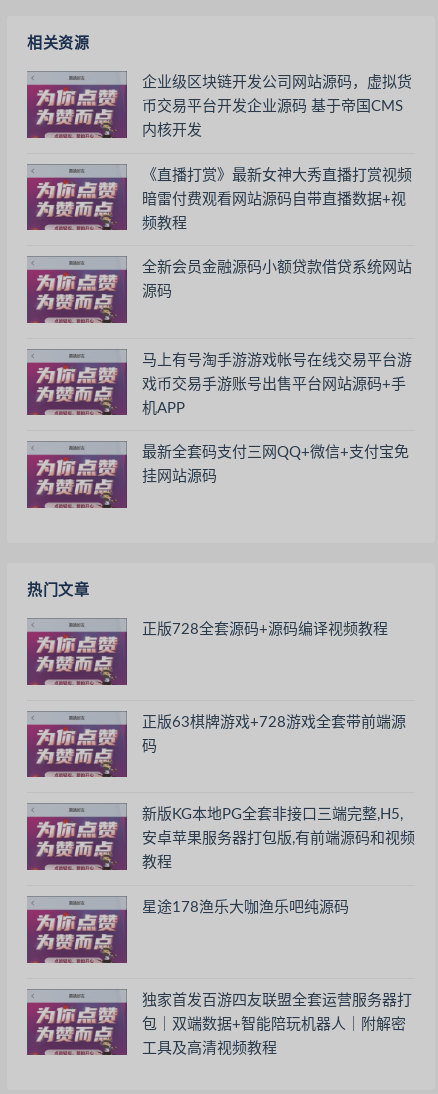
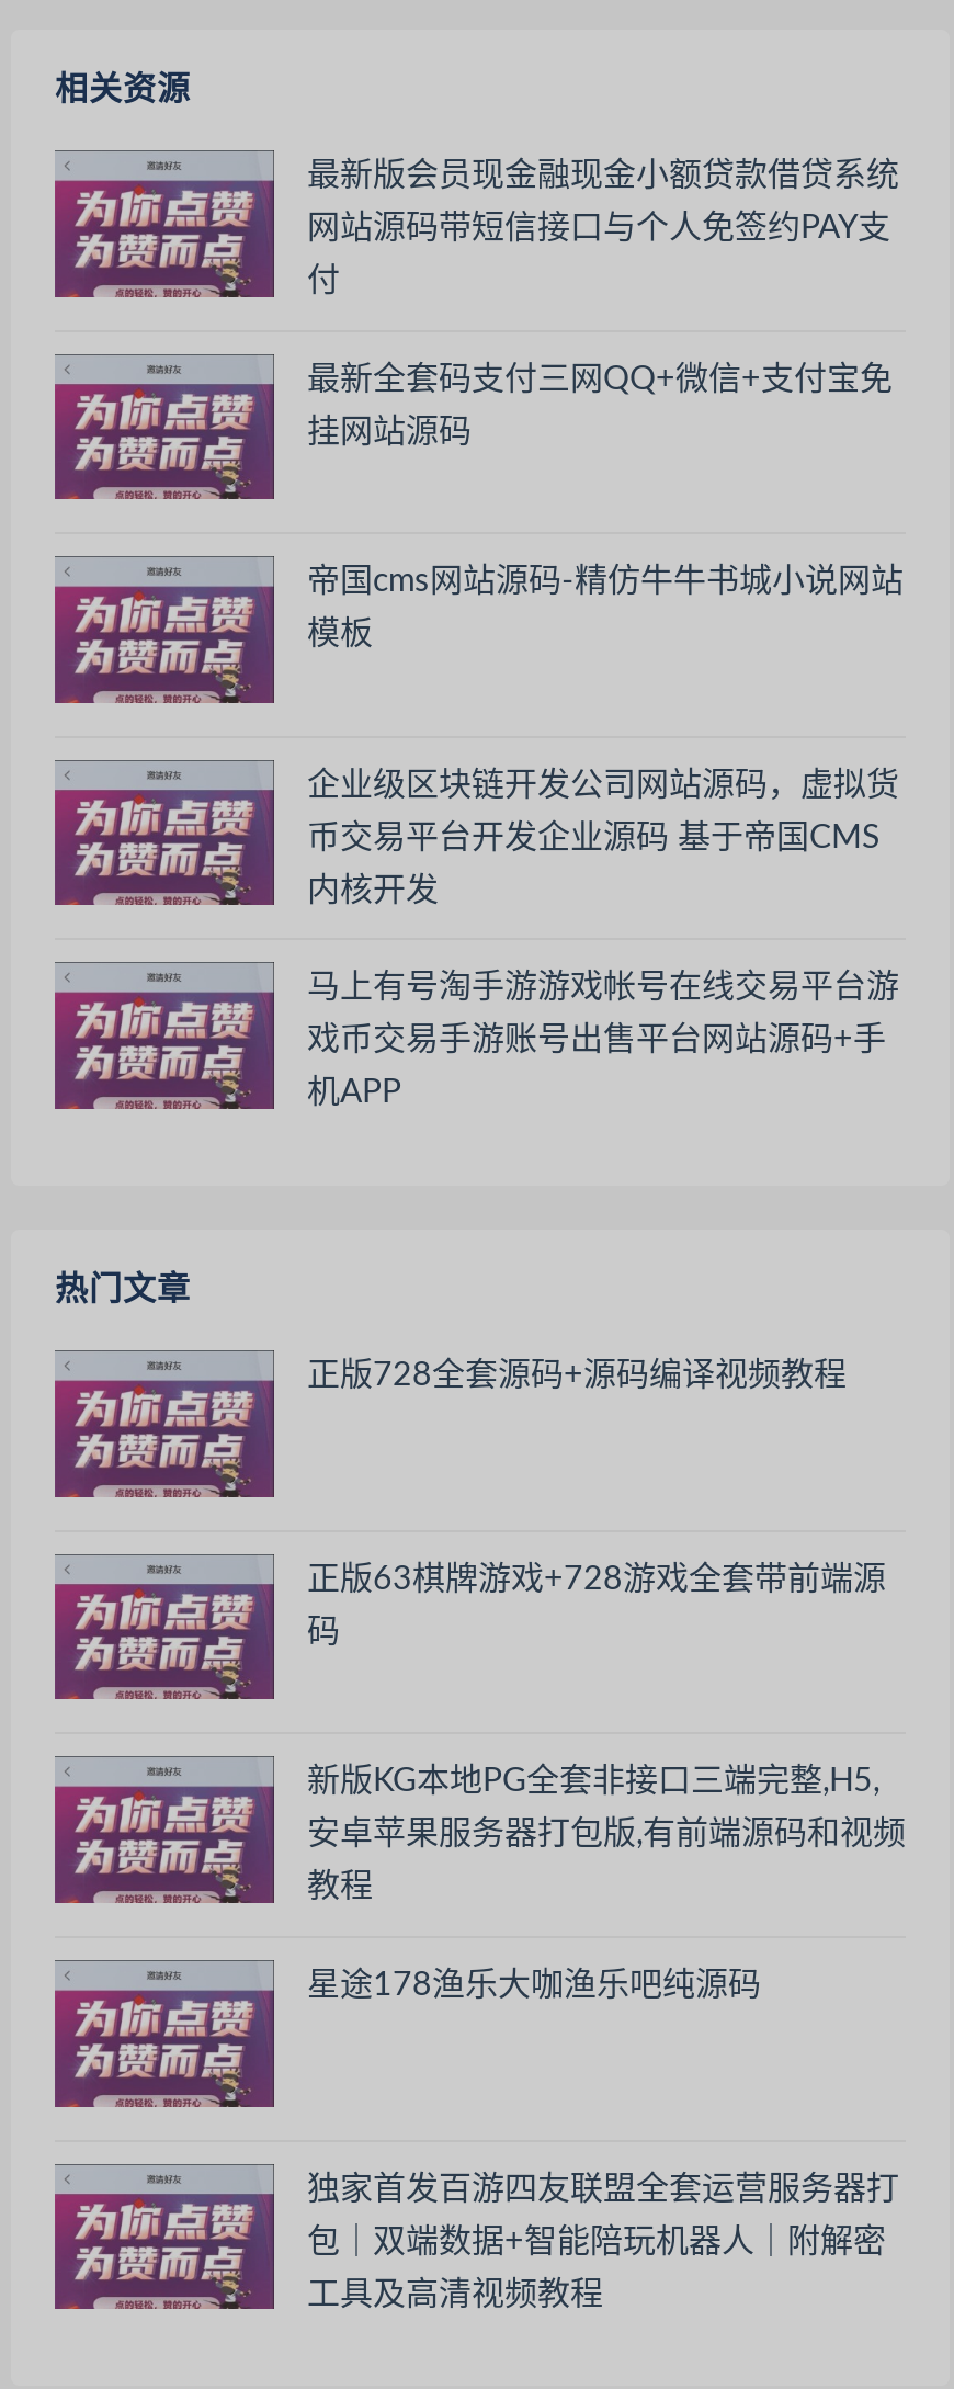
none -> [307,159,899,297] 最新版会员现金融现金小额贷款借贷系统 | 网站源码带短信接口与个人免签约PAY支 | 付
none -> [307,565,904,651] 帝国cms网站源码-精仿牛牛书城小说网站 | 模板
moved [27,75,412,138] -> [55,768,899,907]: [image] | 企业级区块链开发公司网站源码，虚拟货 | 币交易平台开发企业源码 基于帝国CMS | 内核开发
moved [27,169,126,231] -> [55,975,272,1111]: [image]
[142,167,412,299] 《直播打赏》最新女神大秀直播打赏视频 | 暗雷付费观看网站源码自带直播数据+视 | 频教程 | 全新会员金融源码小额贷款借贷系统网站 | 源码 -> none
moved [142,353,412,416] -> [307,972,899,1110]: 马上有号淘手游游戏帐号在线交易平台游 | 戏币交易手游账号出售平台网站源码+手 | 机APP
moved [142,445,409,484] -> [307,362,893,448]: 最新全套码支付三网QQ+微信+支付宝免 | 挂网站源码

